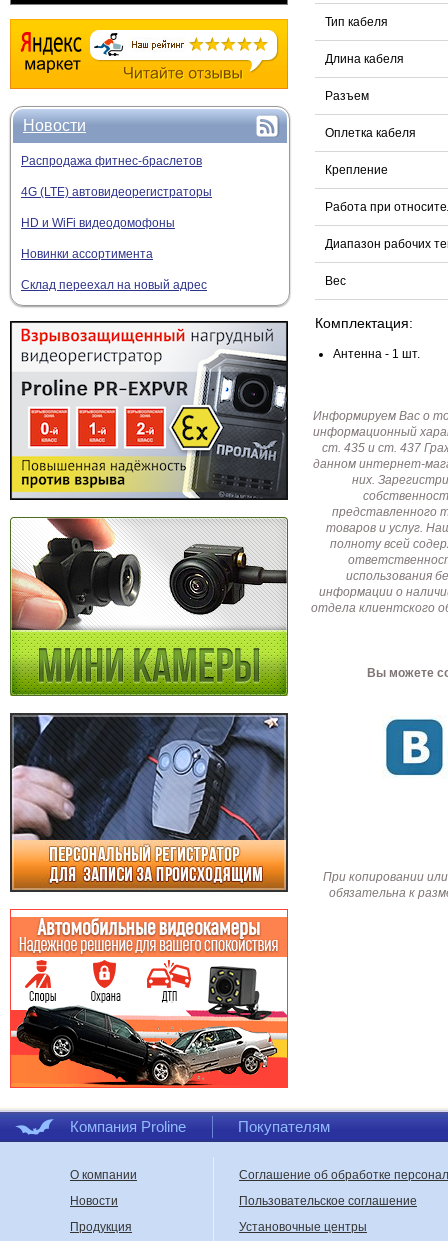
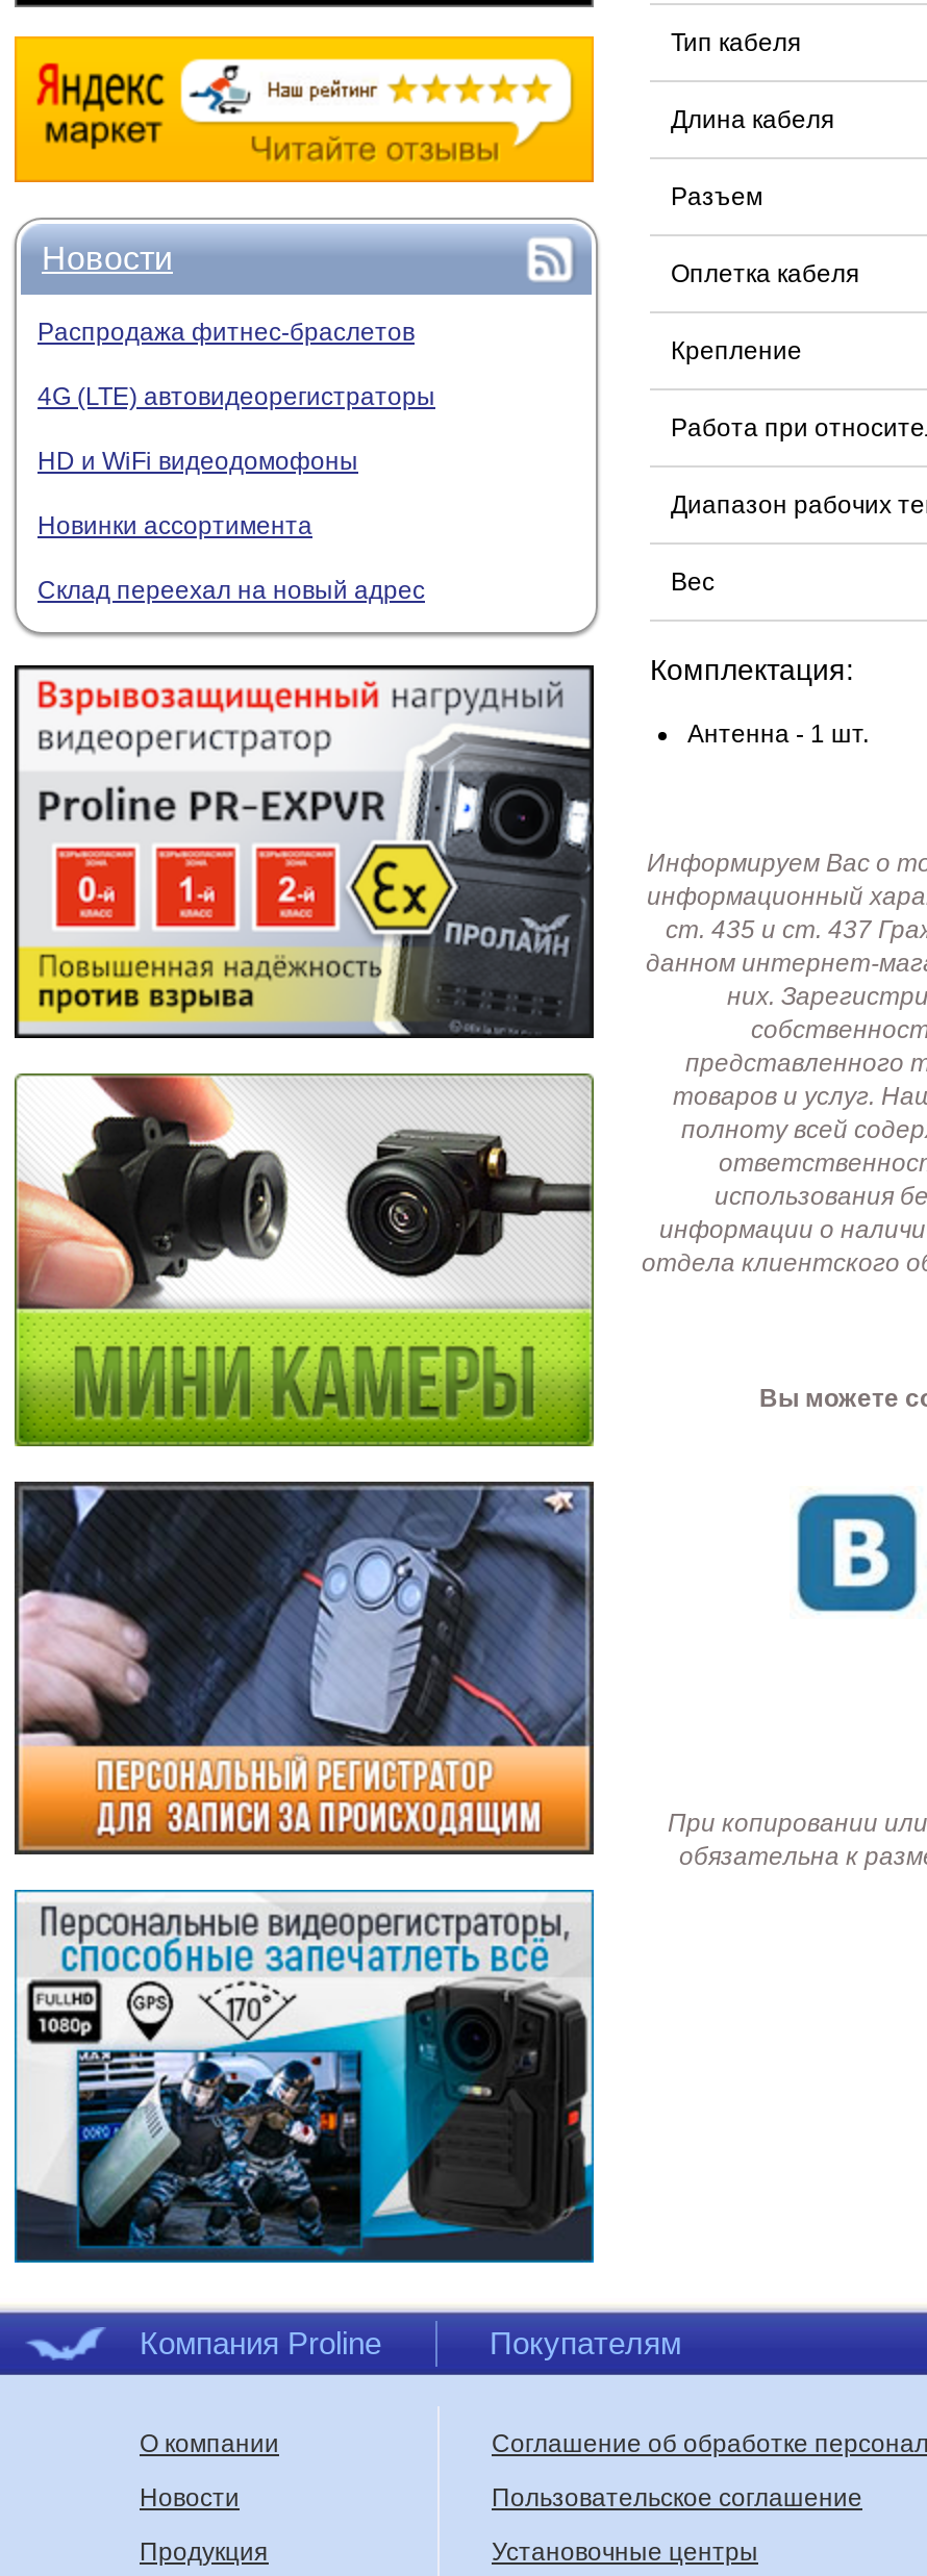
[9,908,289,1089] [image] -> [12,1888,596,2265] [image]

